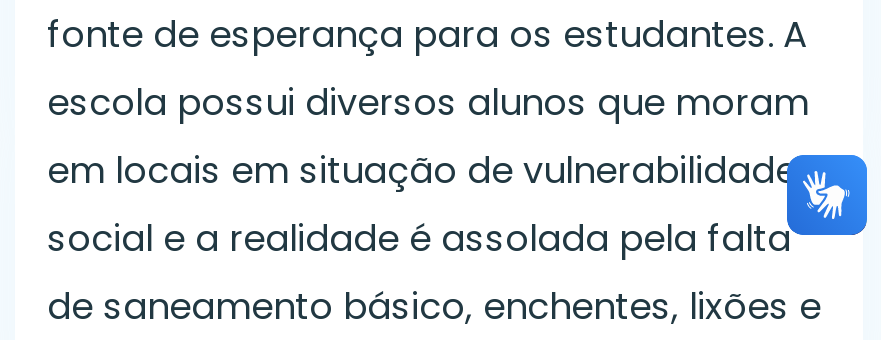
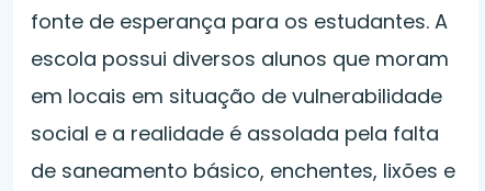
[785,152,869,238] [image] -> none

